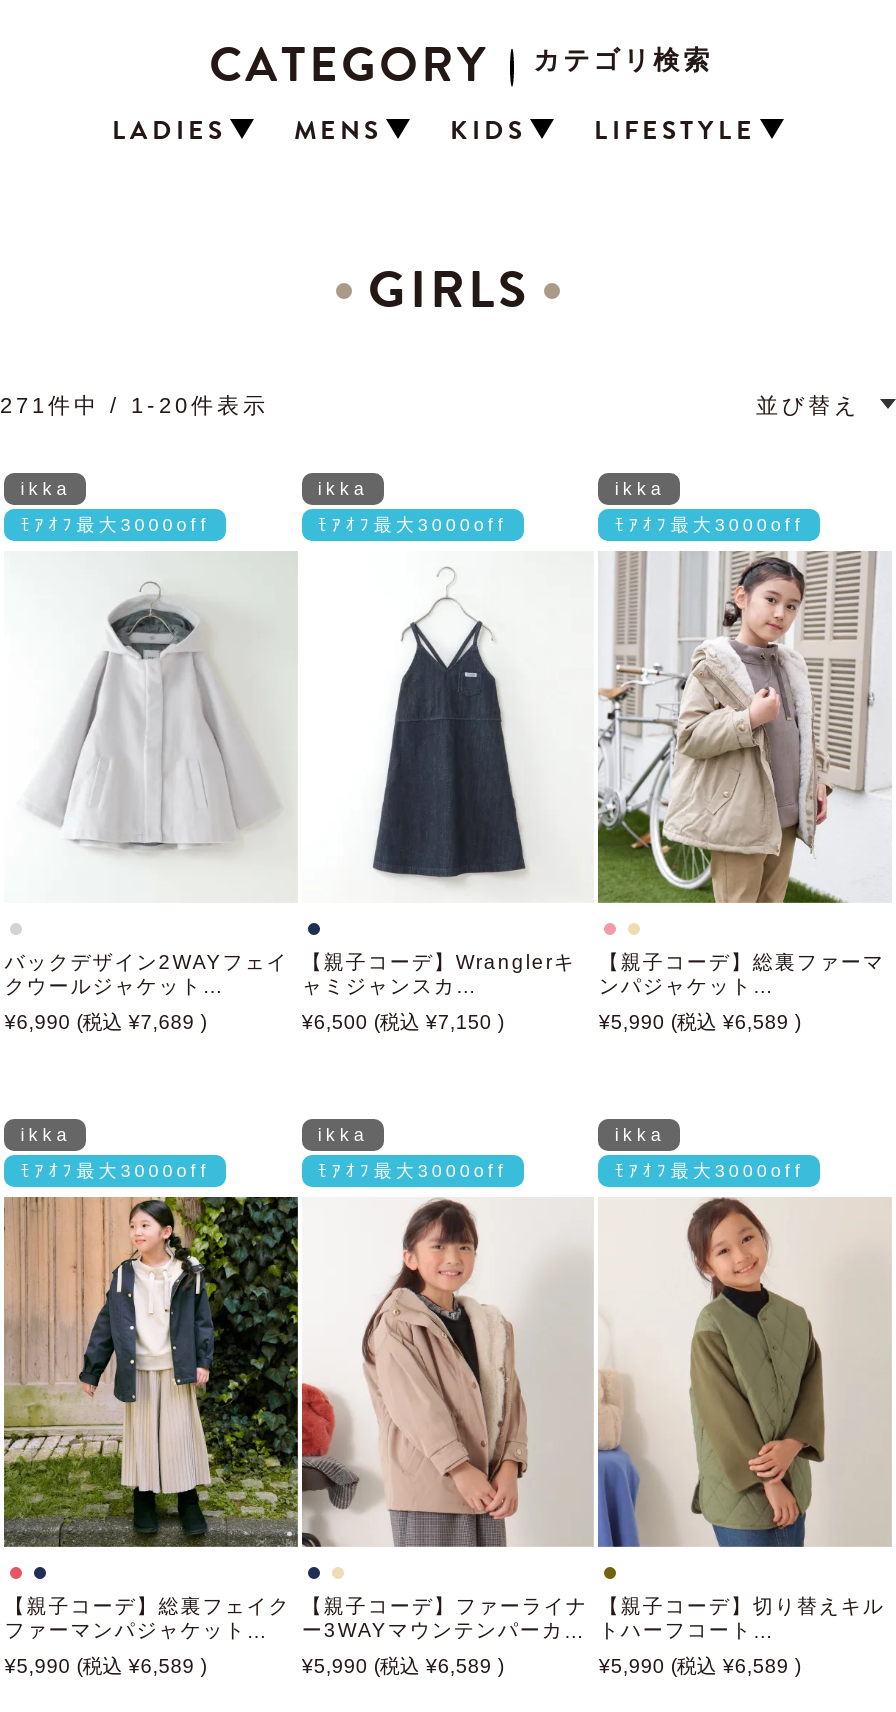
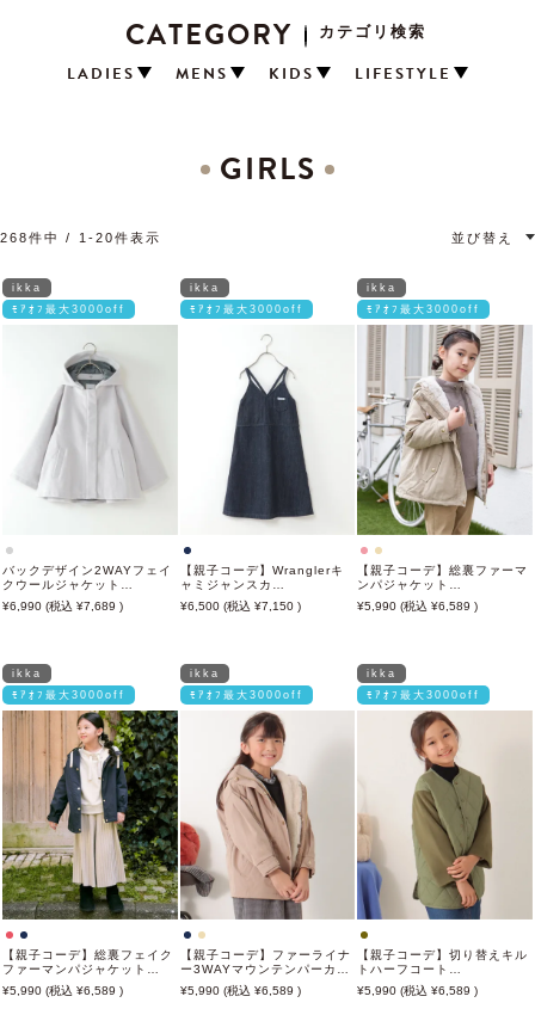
[0,393,269,417] 271件中 1 - 20件表示 -> [0,231,161,245] 268件中 1 - 20件表示

